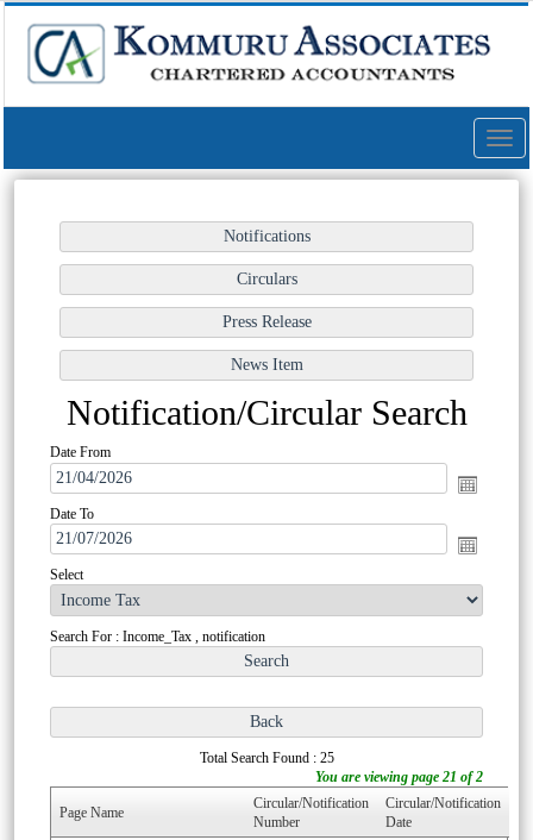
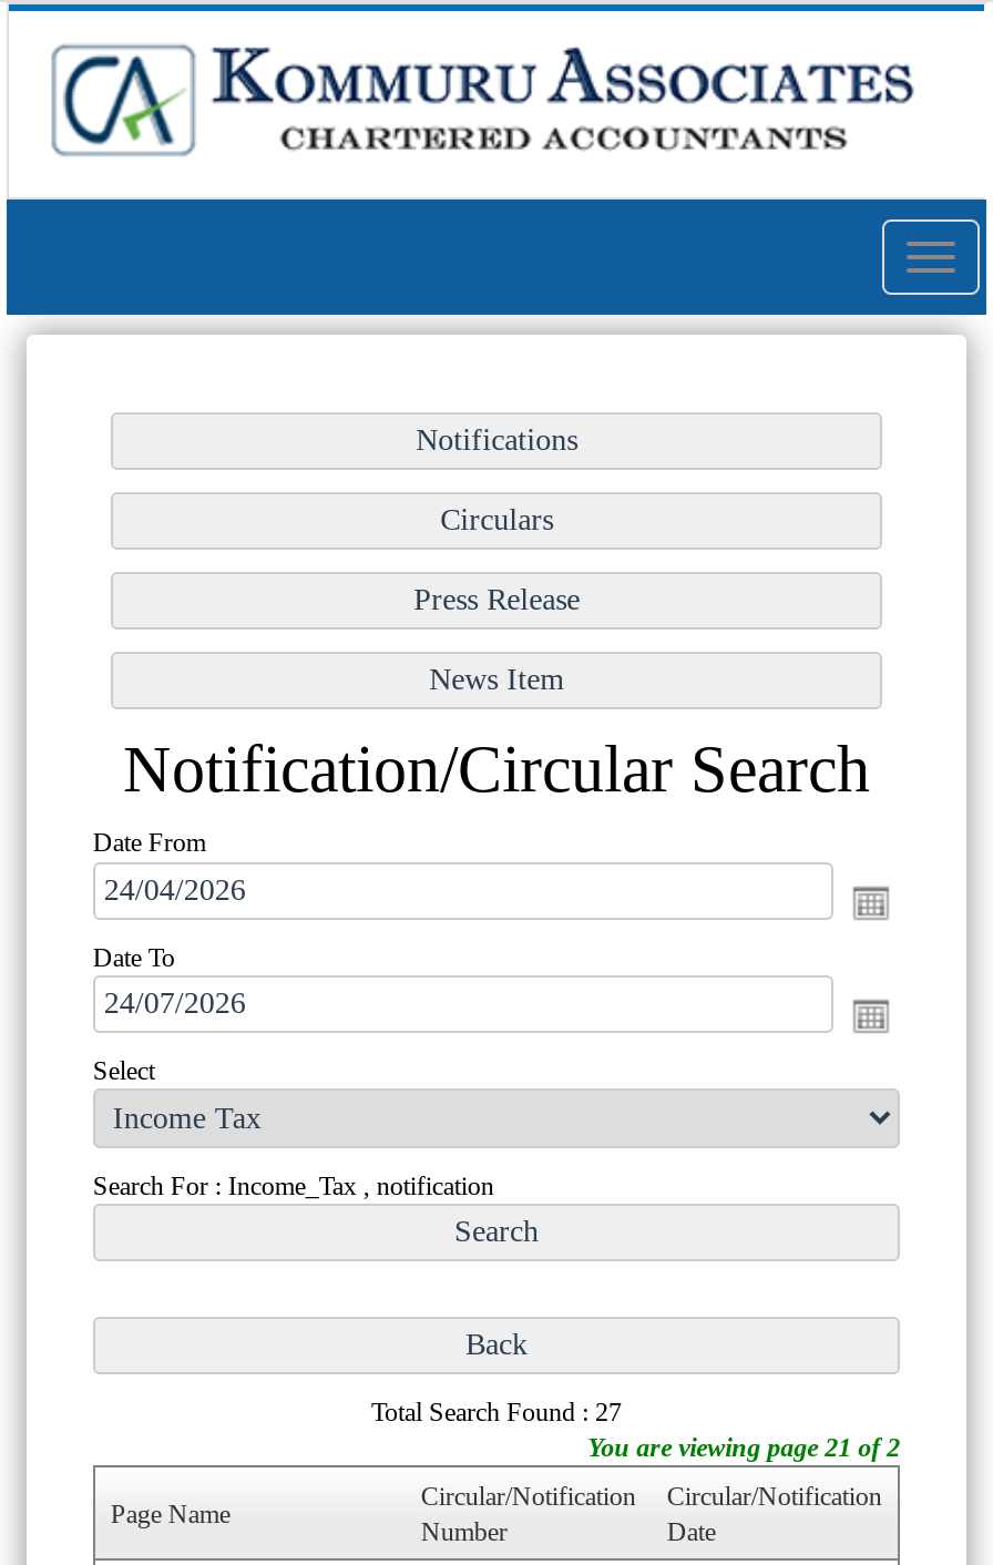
[199,750,334,767] Total Search Found : 25 -> [371,1397,622,1428] Total Search Found : 27

